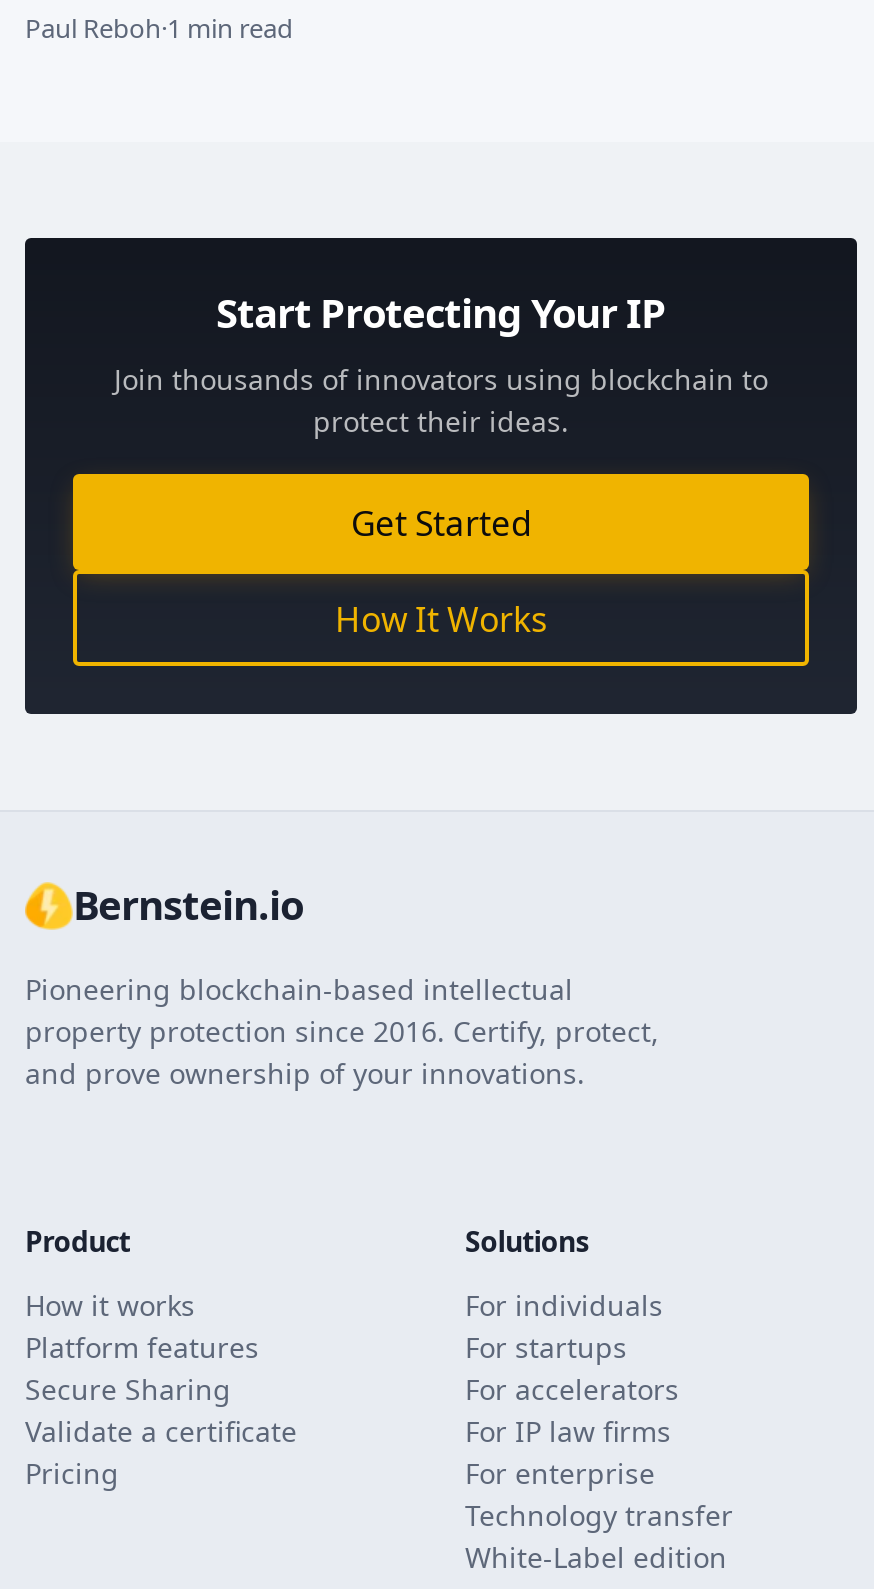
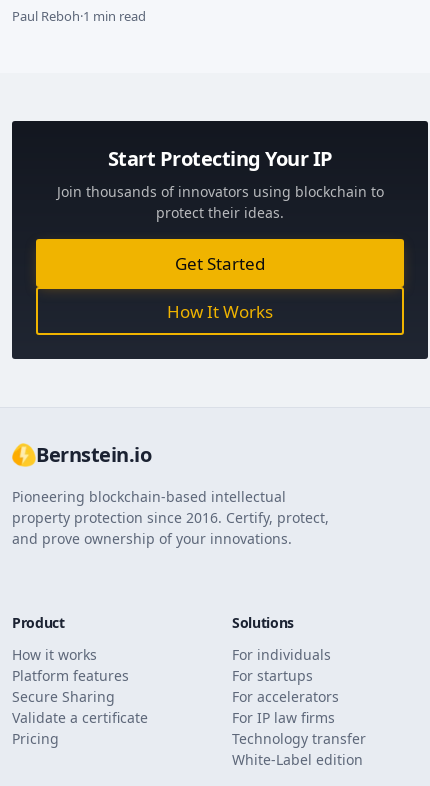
[465,1454,655,1492] For enterprise -> none

